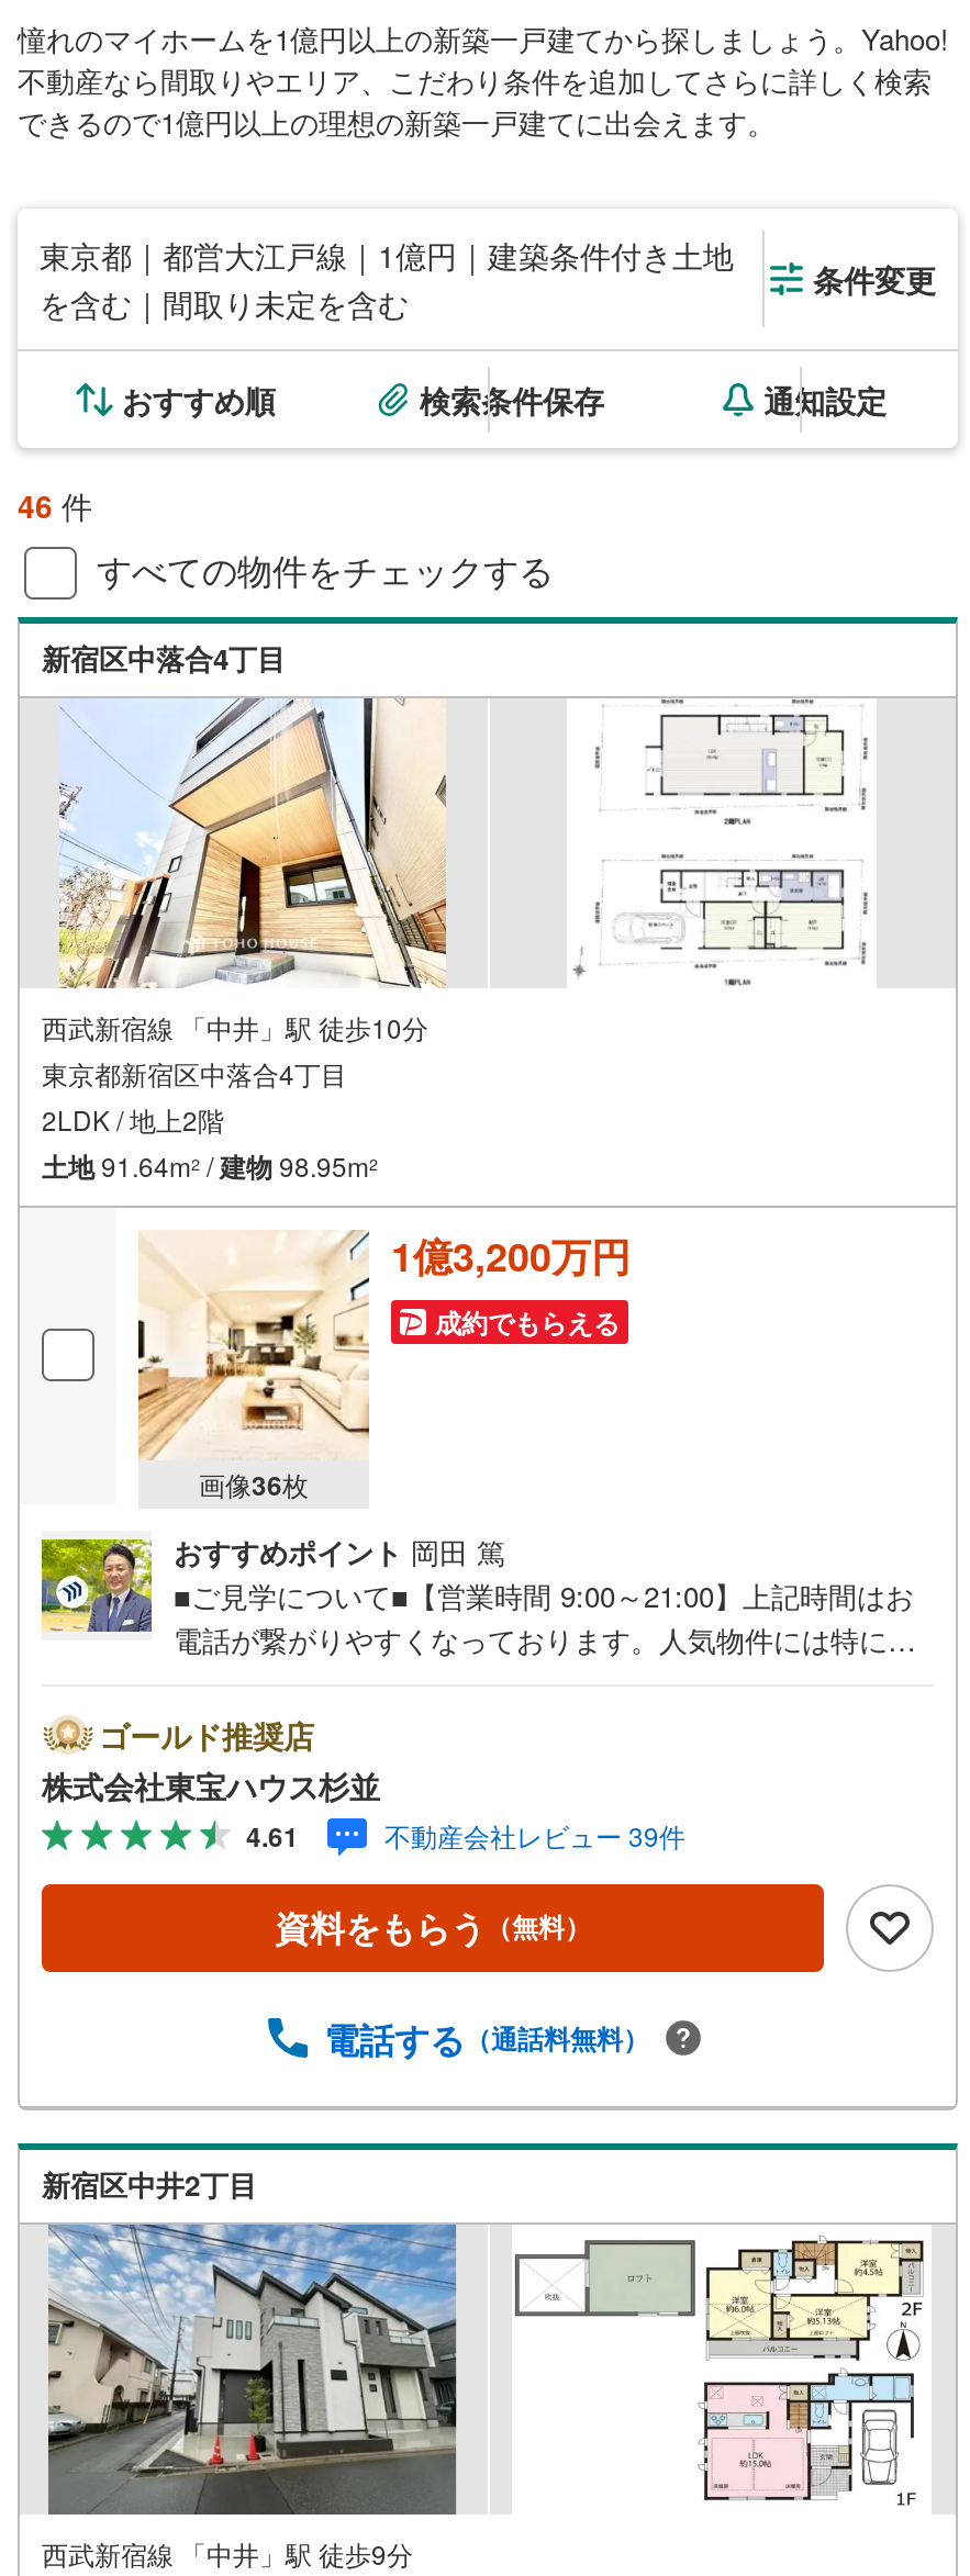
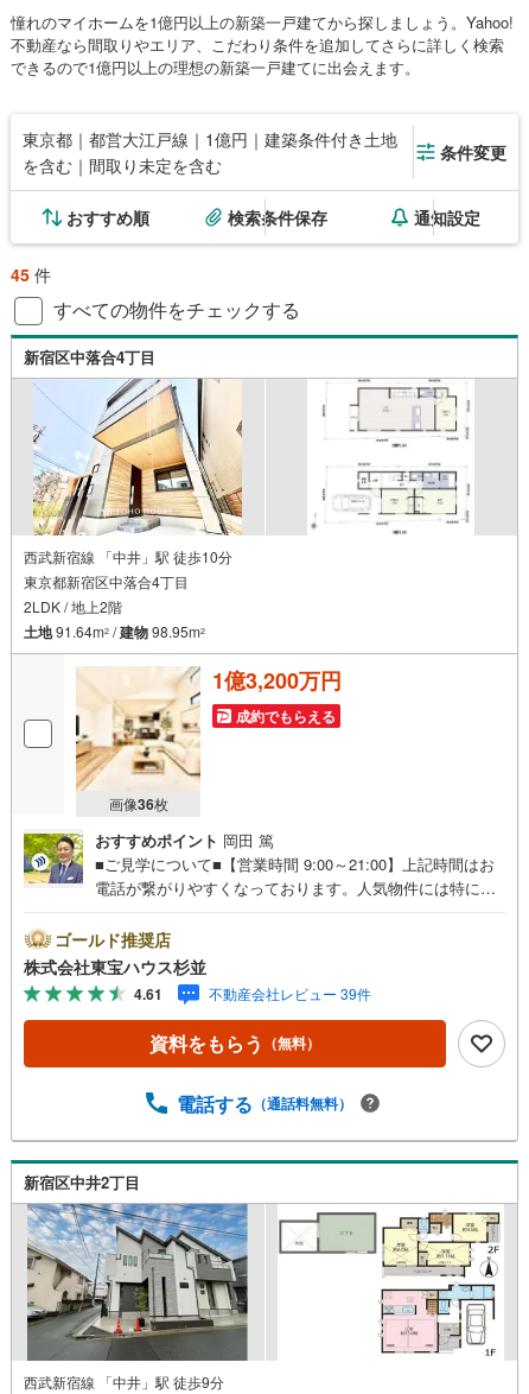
[18,483,92,527] 46件 -> [11,262,51,286] 45件

